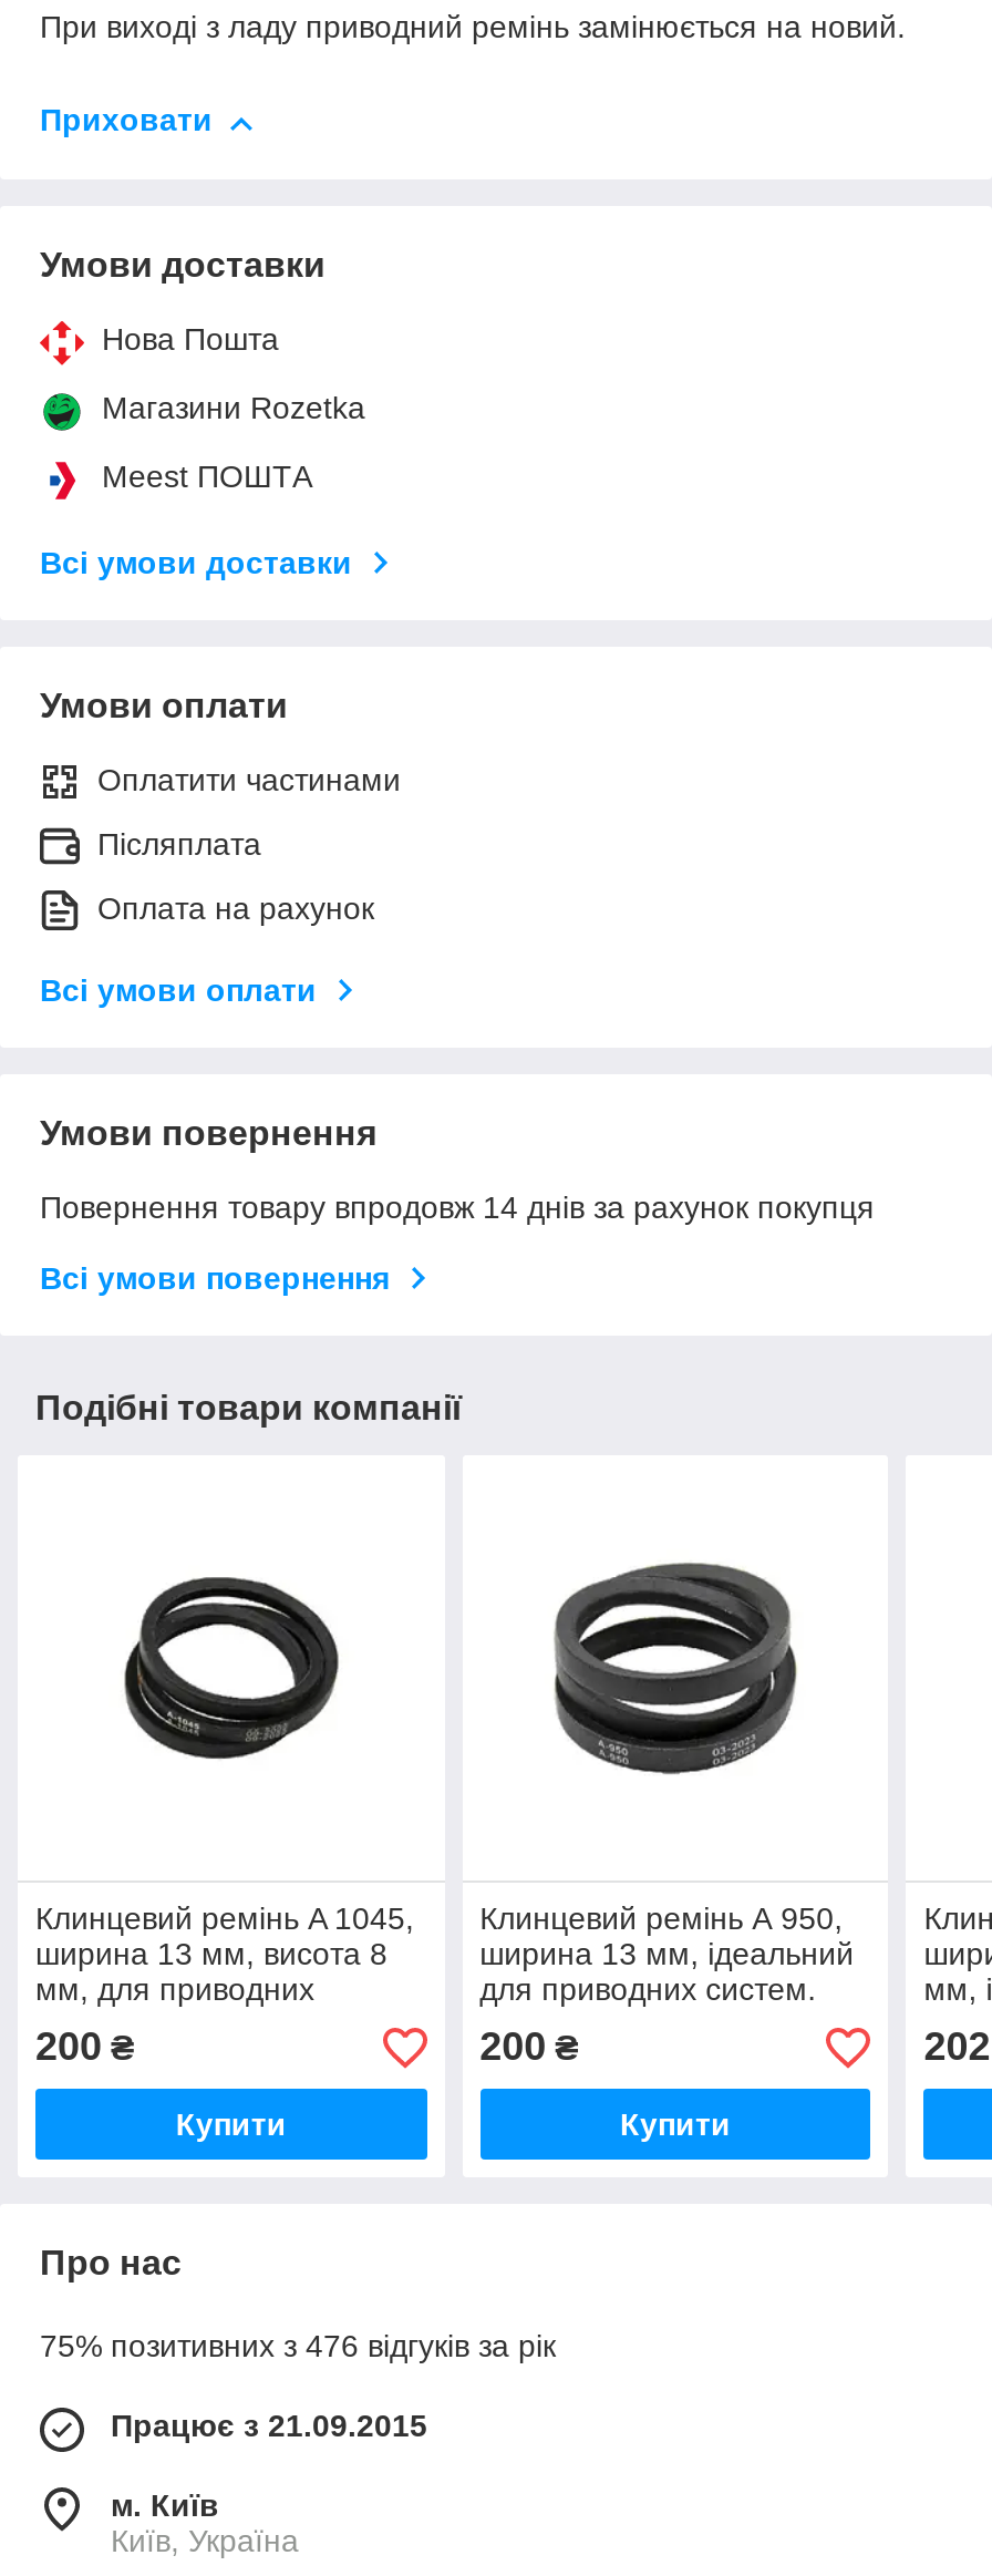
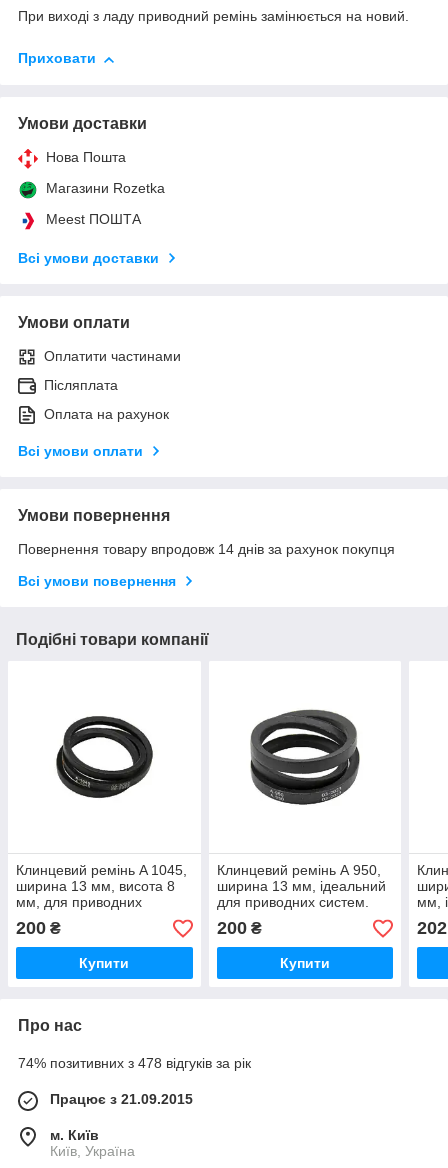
[40,2329,556,2364] 75% позитивних з 476 відгуків за рік -> [18,1055,251,1071] 74% позитивних з 478 відгуків за рік

